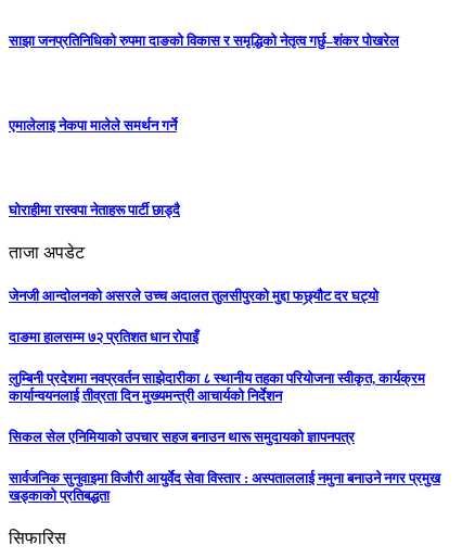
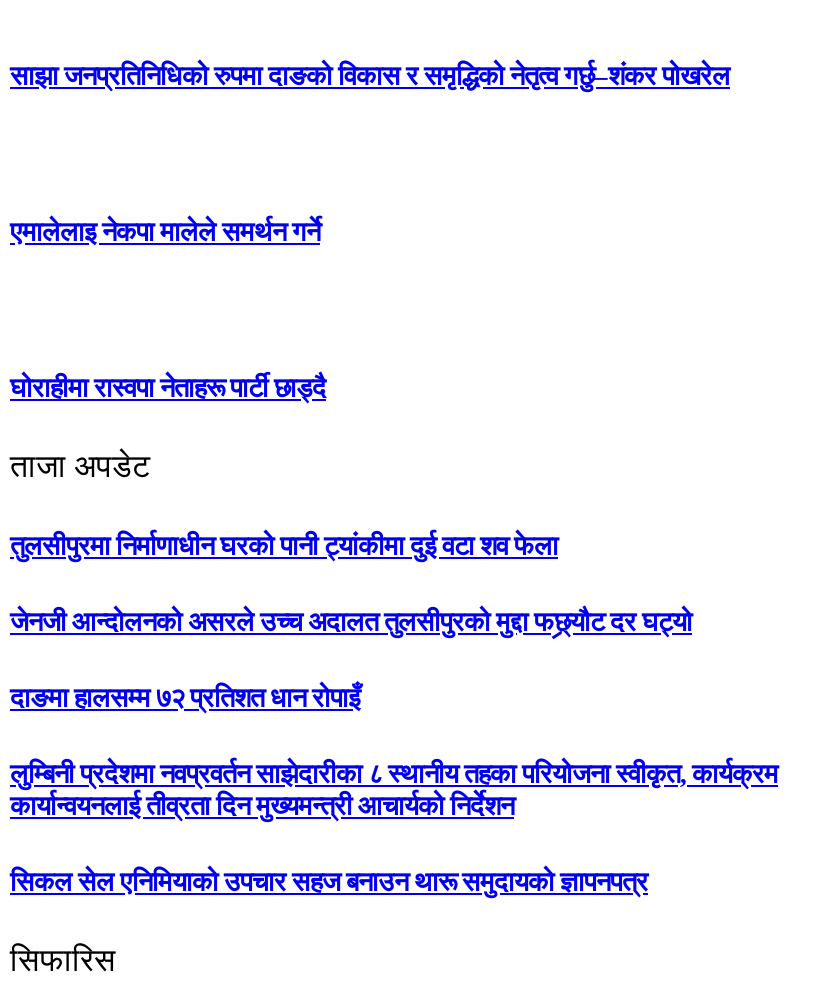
none -> [10,530,558,560] तुलसीपुरमा निर्माणाधीन घरको पानी ट्यांकीमा दुई वटा शव फेला
moved [9,287,425,445] -> [10,606,778,897]: जेनजी आन्दोलनको असरले उच्च अदालत तुलसीपुरको मुद्दा फछ्र्यौट दर घट्यो | दाङमा हालसम्म ७२ प्रतिशत धान रोपाइँ | लुम्बिनी प्रदेशमा नवप्रवर्तन साझेदारीका ८ स्थानीय तहका परियोजना स्वीकृत, कार्यक्रम | कार्यान्वयनलाई तीव्रता दिन मुख्यमन्त्री आचार्यको निर्देशन | सिकल सेल एनिमियाको उपचार सहज बनाउन थारू समुदायको ज्ञापनपत्र
[9,470,440,504] सार्वजनिक सुनुवाइमा विजाैरी आयुर्वेद सेवा विस्तार : अस्पताललाई नमुना बनाउने नगर प्रमुख | खड्काकाे प्रतिबद्धता -> none

